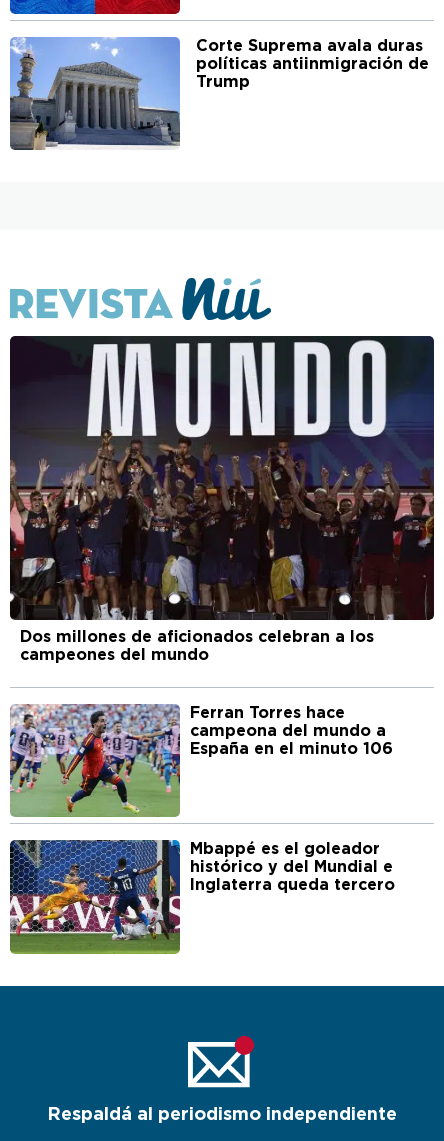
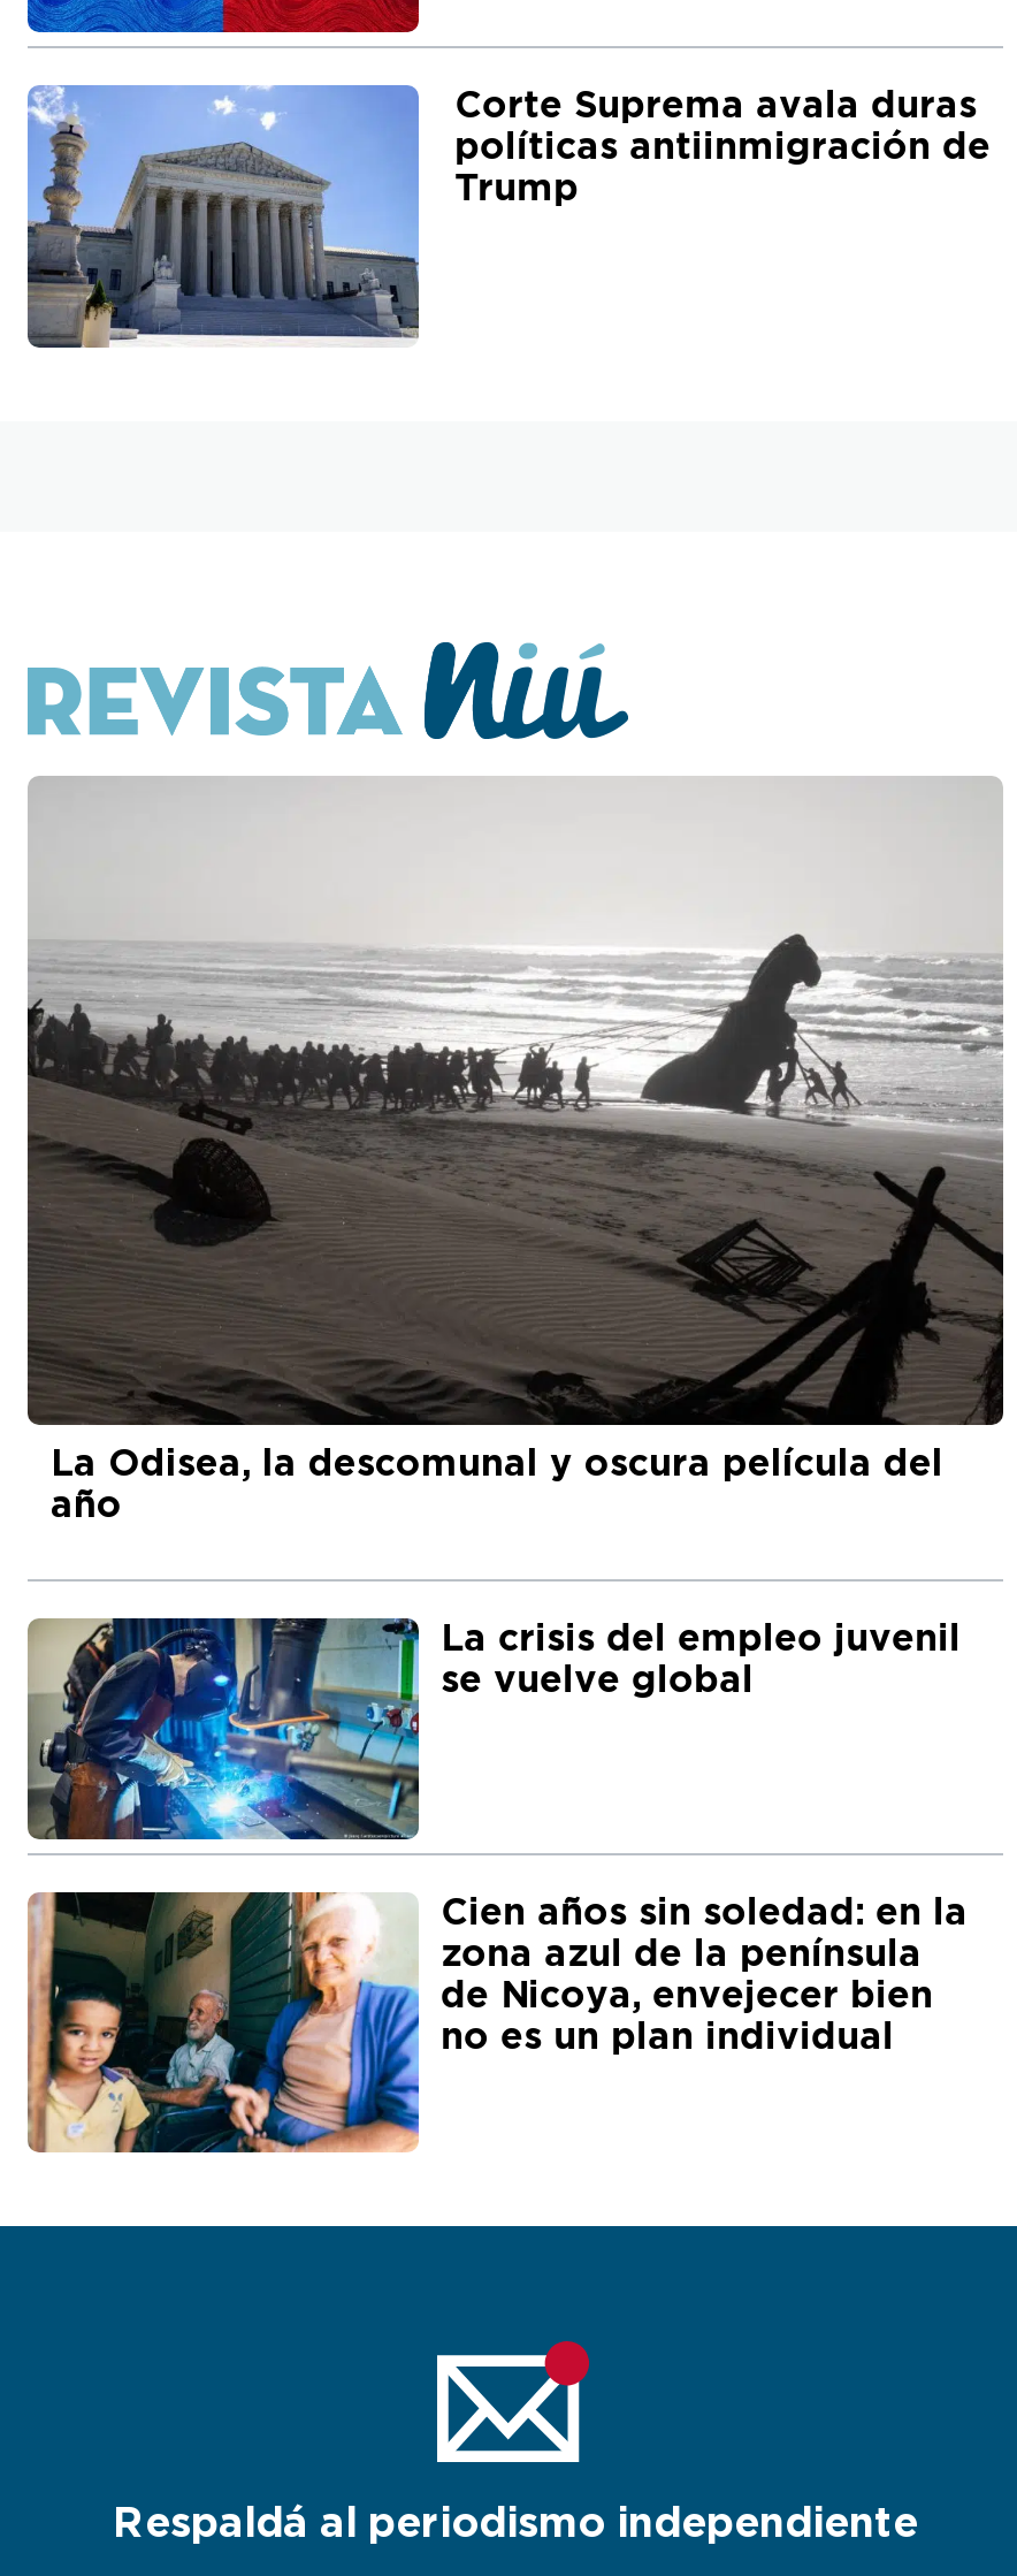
[9,335,435,663] [image] | Dos millones de aficionados celebran a los | campeones del mundo -> [28,773,1003,1525] [image] | La Odisea, la descomunal y oscura película del | año
[10,703,393,818] [image] | Ferran Torres hace | campeona del mundo a | España en el minuto 106 -> [28,1614,961,1842] [image] | La crisis del empleo juvenil | se vuelve global
[9,839,395,955] [image] | Mbappé es el goleador | histórico y del Mundial e | Inglaterra queda tercero -> [25,1890,968,2155] [image] | Cien años sin soledad: en la | zona azul de la península | de Nicoya, envejecer bien | no es un plan individual

